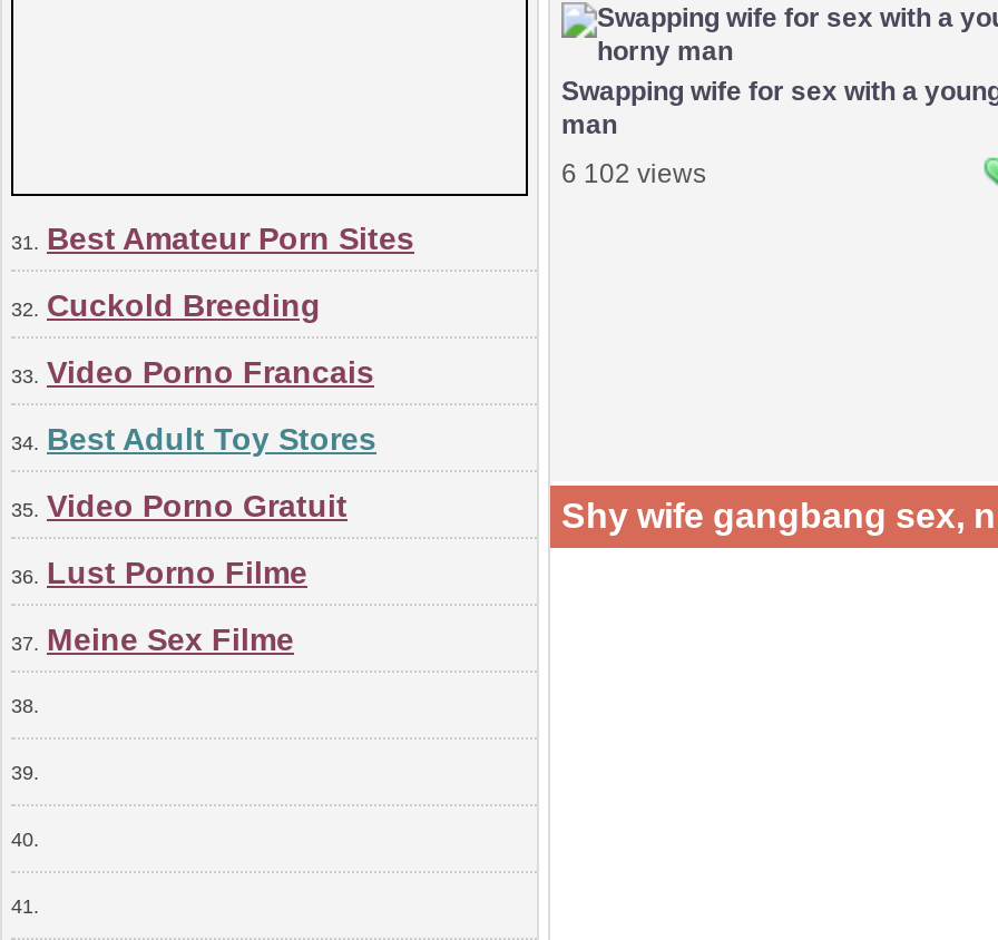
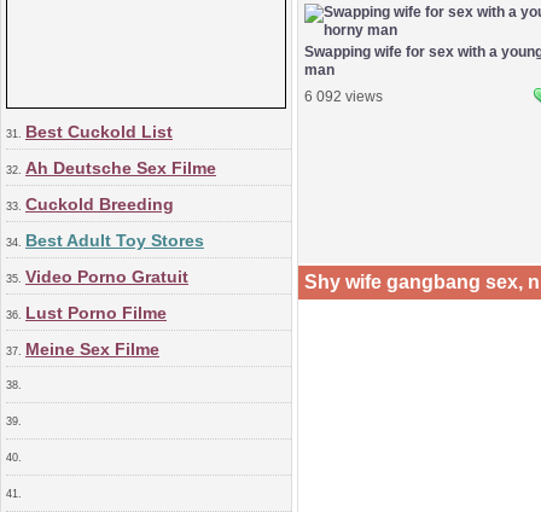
[561,158,706,189] 6 102 views -> [304,88,383,105] 6 092 views
[11,221,414,256] 31. Best Amateur Porn Sites -> [6,122,173,141] 31. Best Cuckold List
[11,287,321,323] 32. Cuckold Breeding -> [6,158,216,178] 32. Ah Deutsche Sex Filme
[11,354,374,390] 33. Video Porno Francais -> [6,194,174,214] 33. Cuckold Breeding

